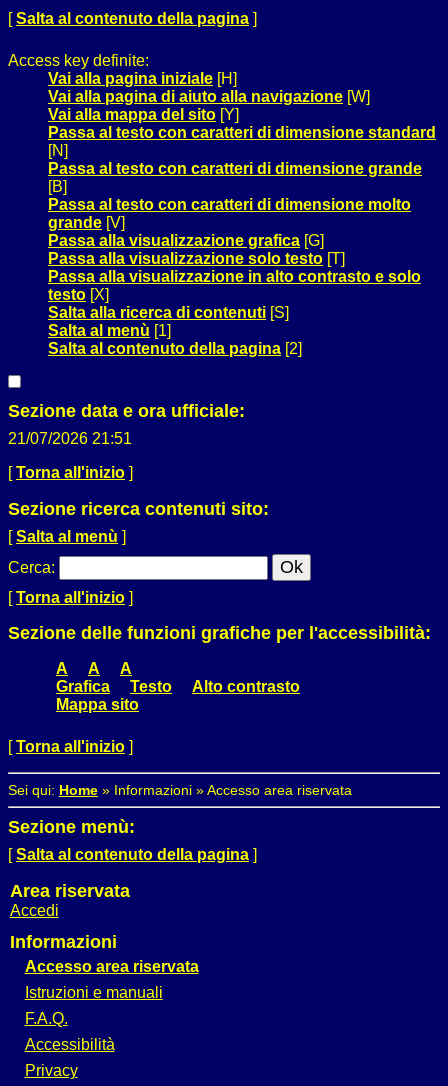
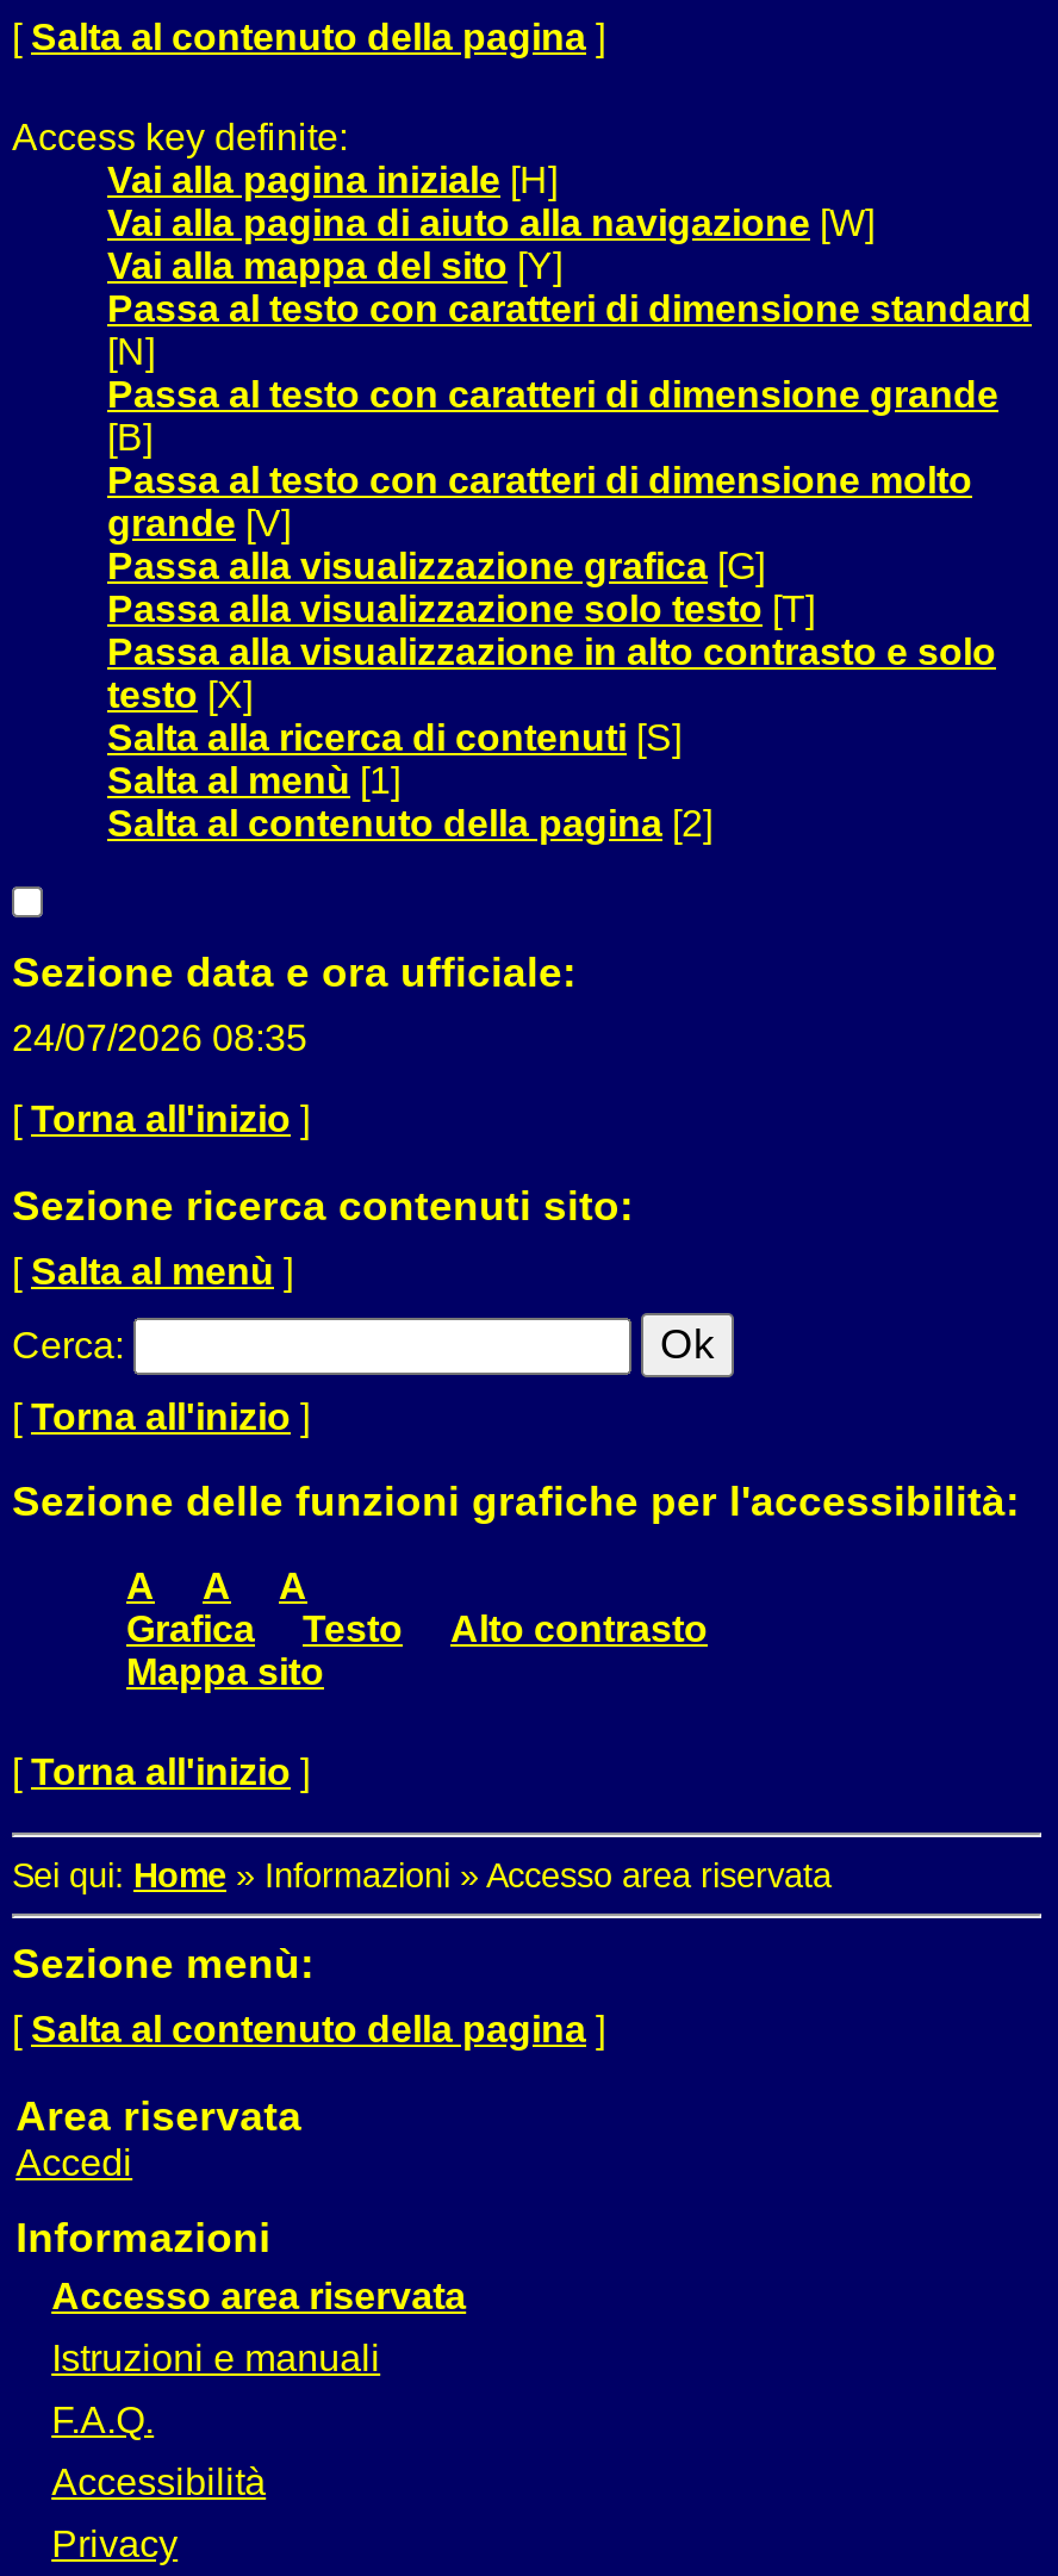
[8,430,132,447] 21/07/2026 21:51 -> [12,1017,307,1058] 24/07/2026 08:35

